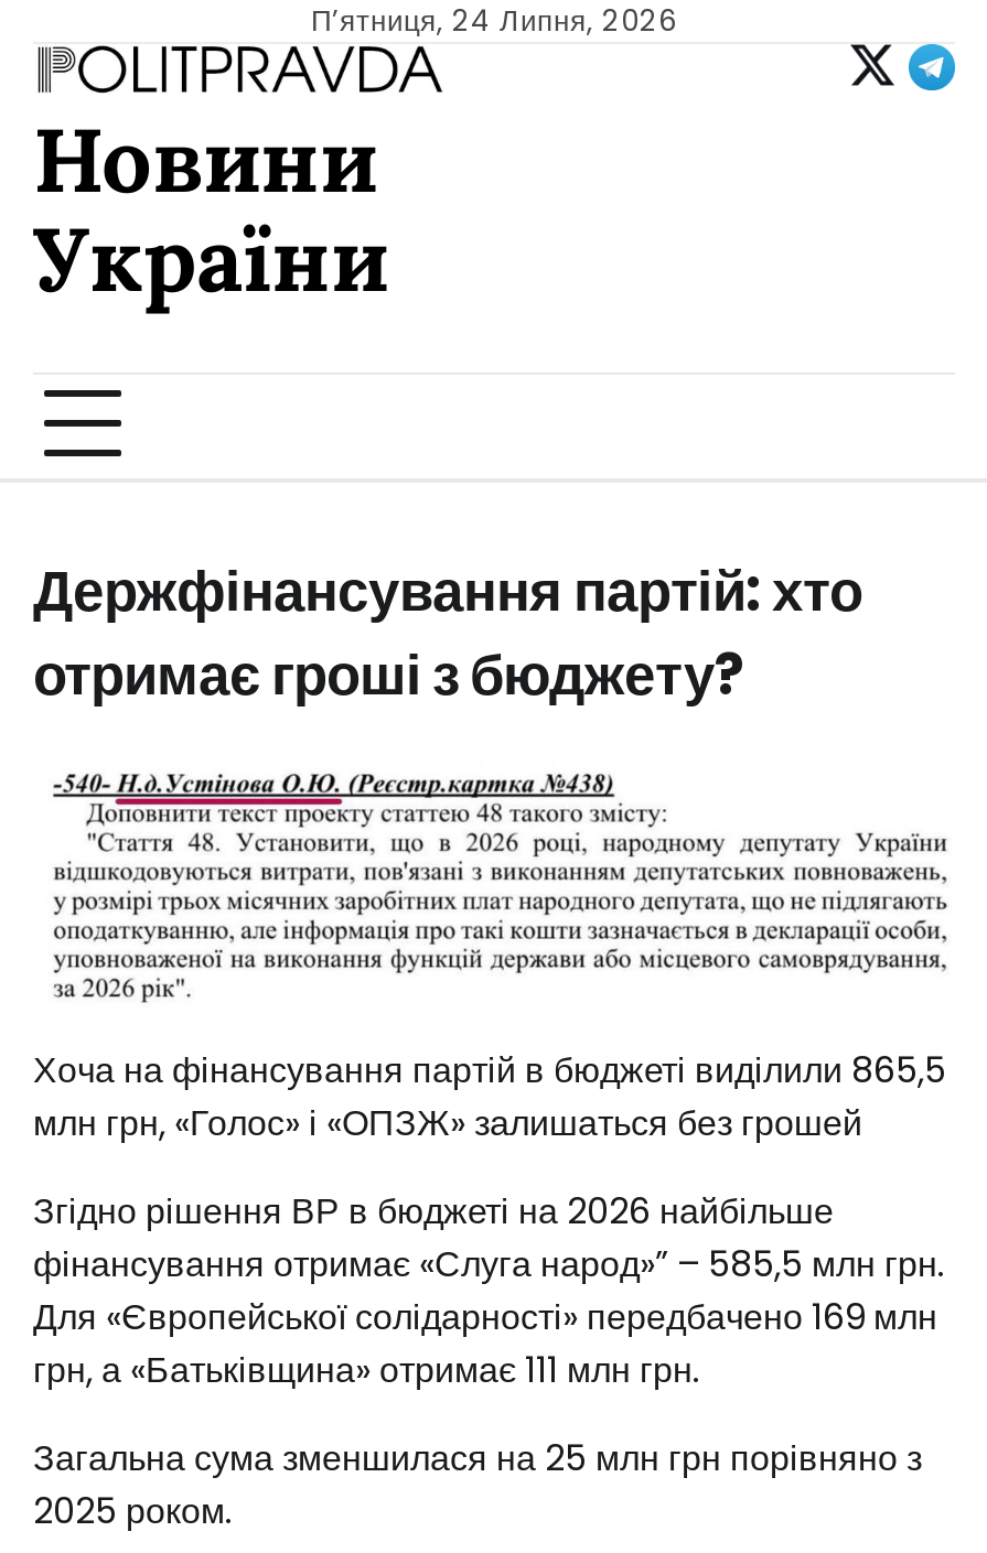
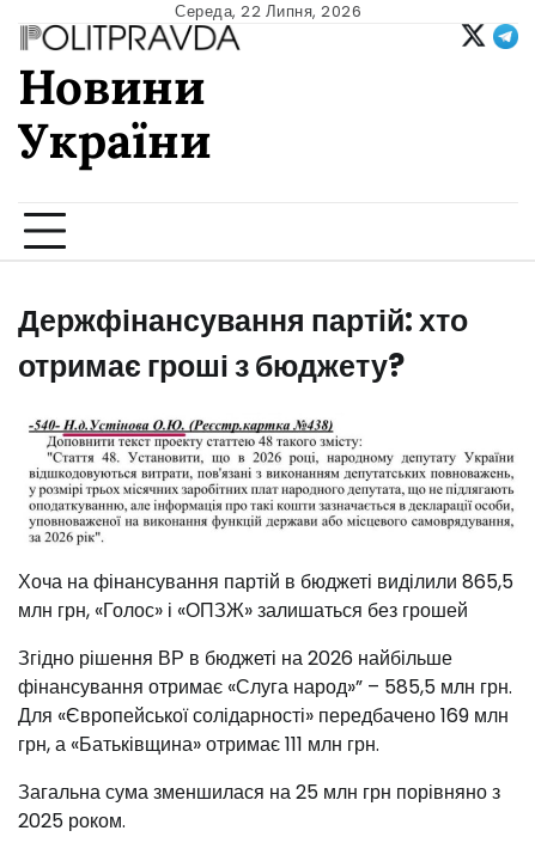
[311,0,677,42] П’ятниця, 24 Липня, 2026 -> [175,0,361,23] Середа, 22 Липня, 2026

